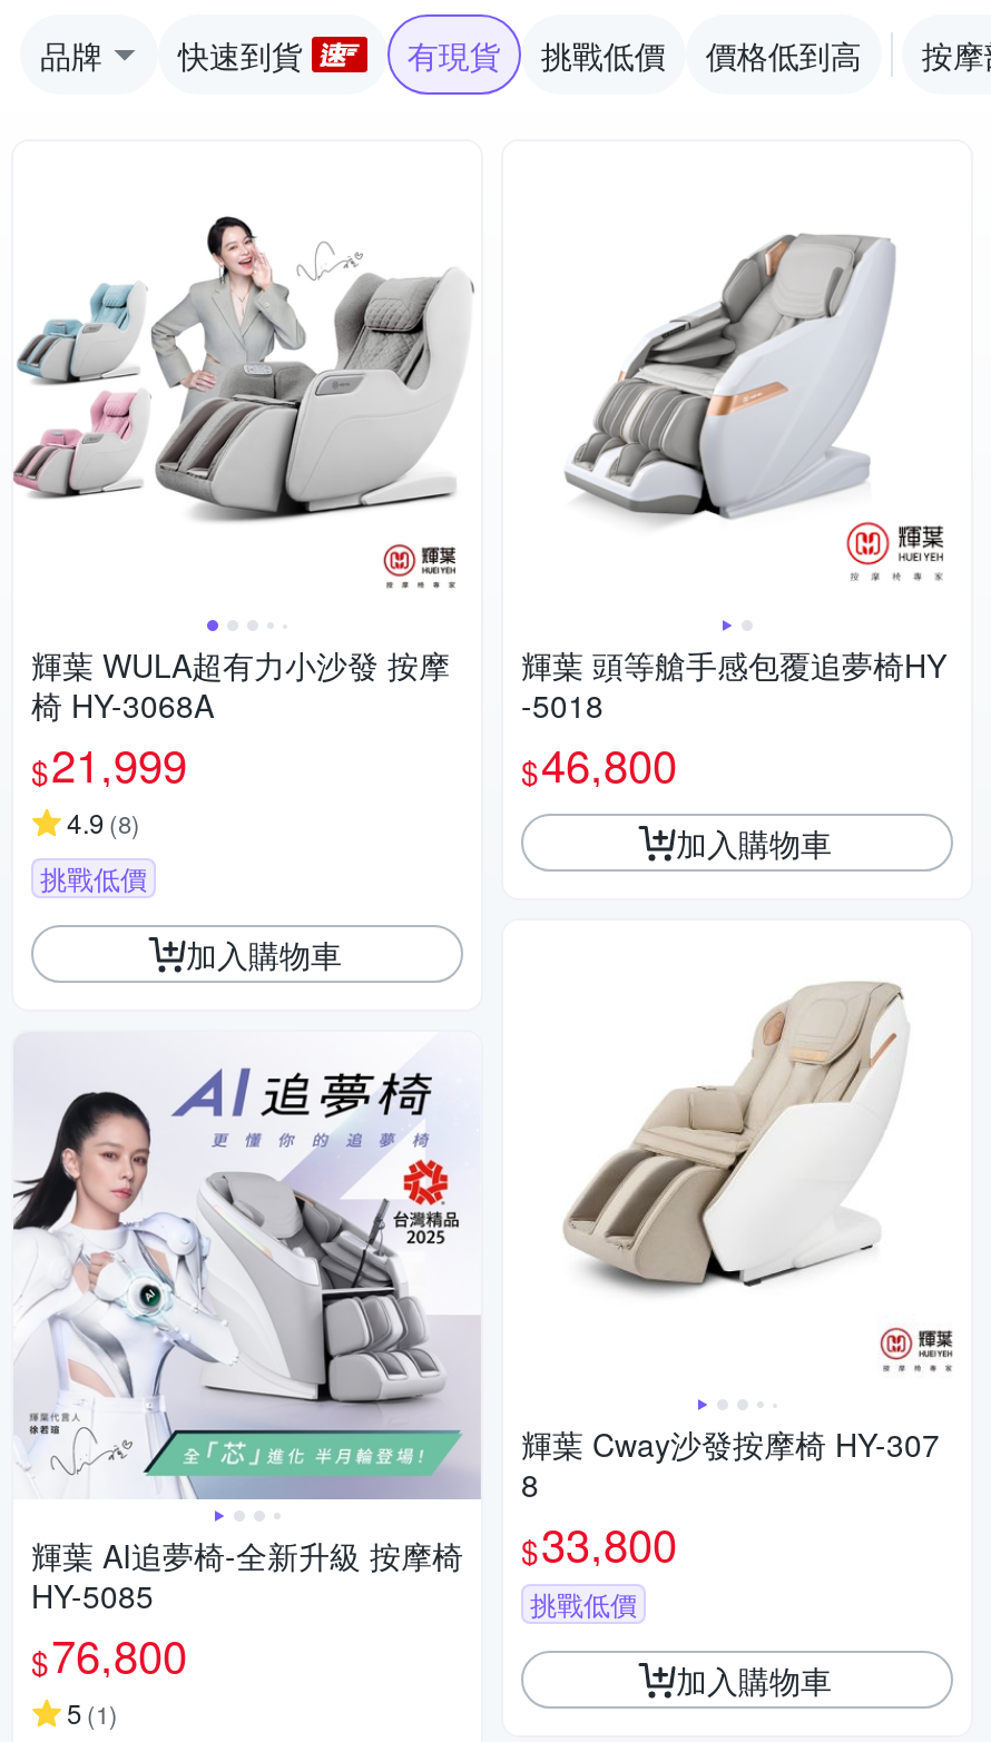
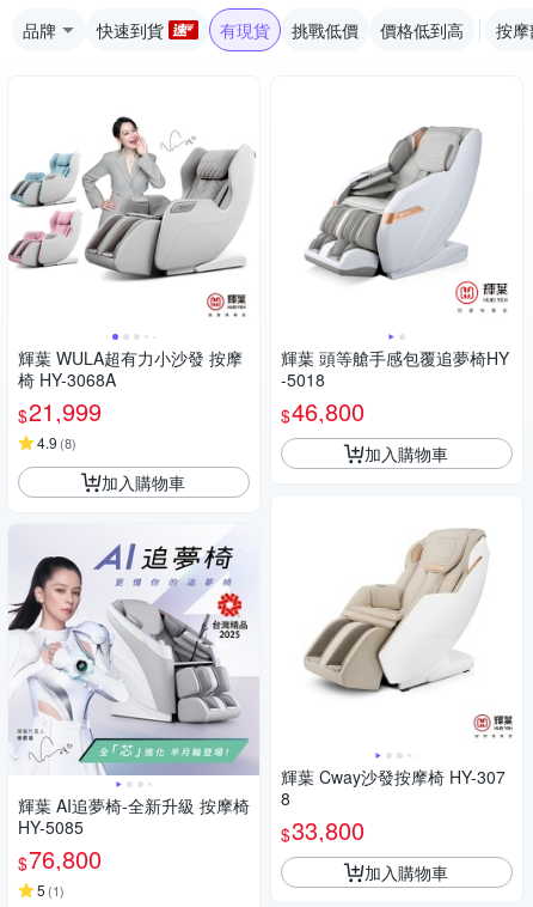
[40,859,147,897] 挑戰低價 -> none
[530,1585,637,1622] 挑戰低價 -> none

